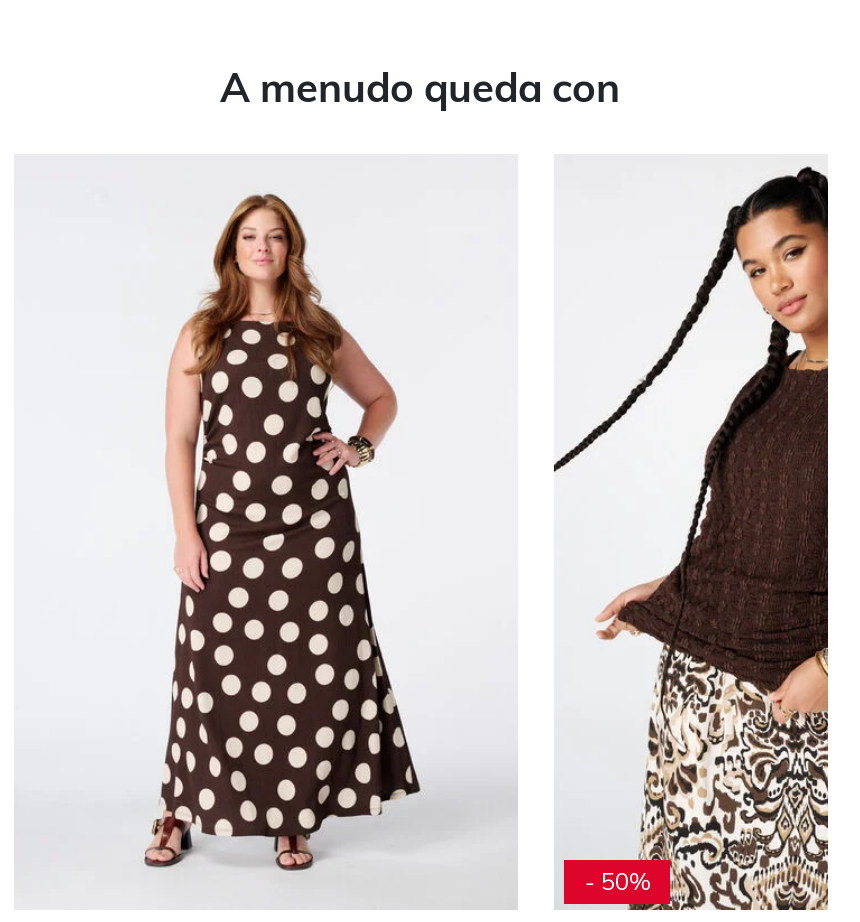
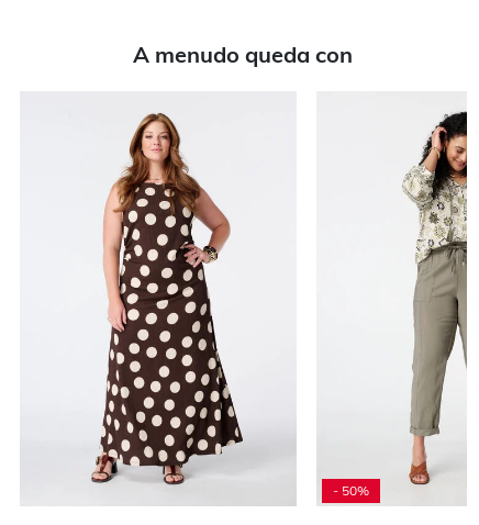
[552,164,830,912] [image] -> [316,99,468,506] [image]

